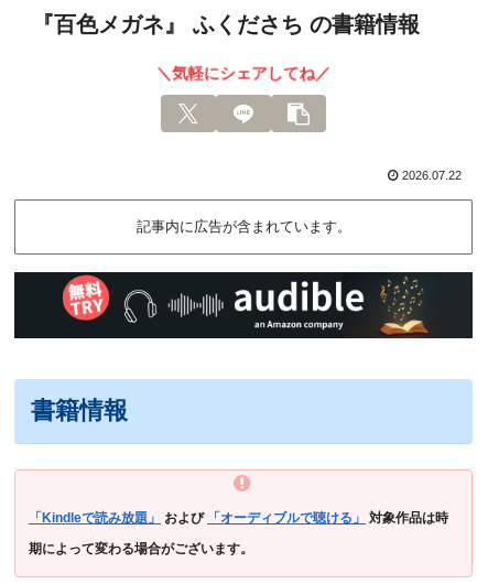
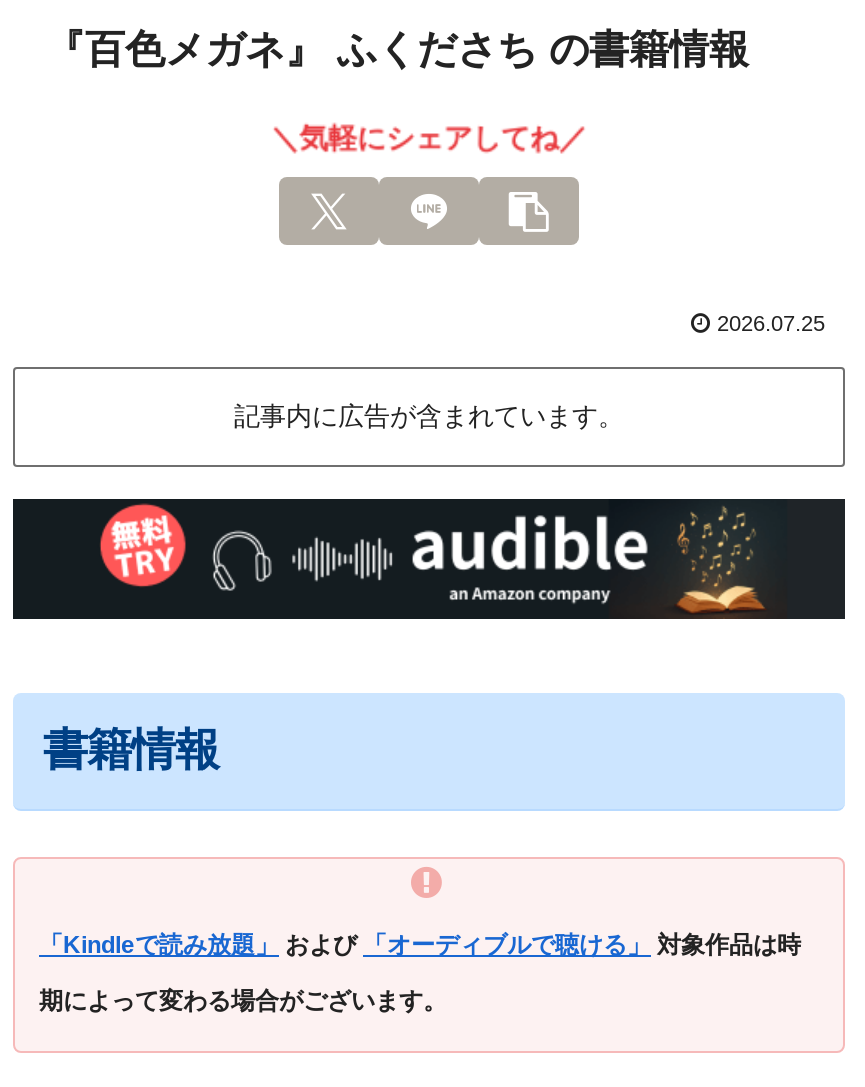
[402,168,462,181] 2026.07.22 -> [717,310,825,334] 2026.07.25

